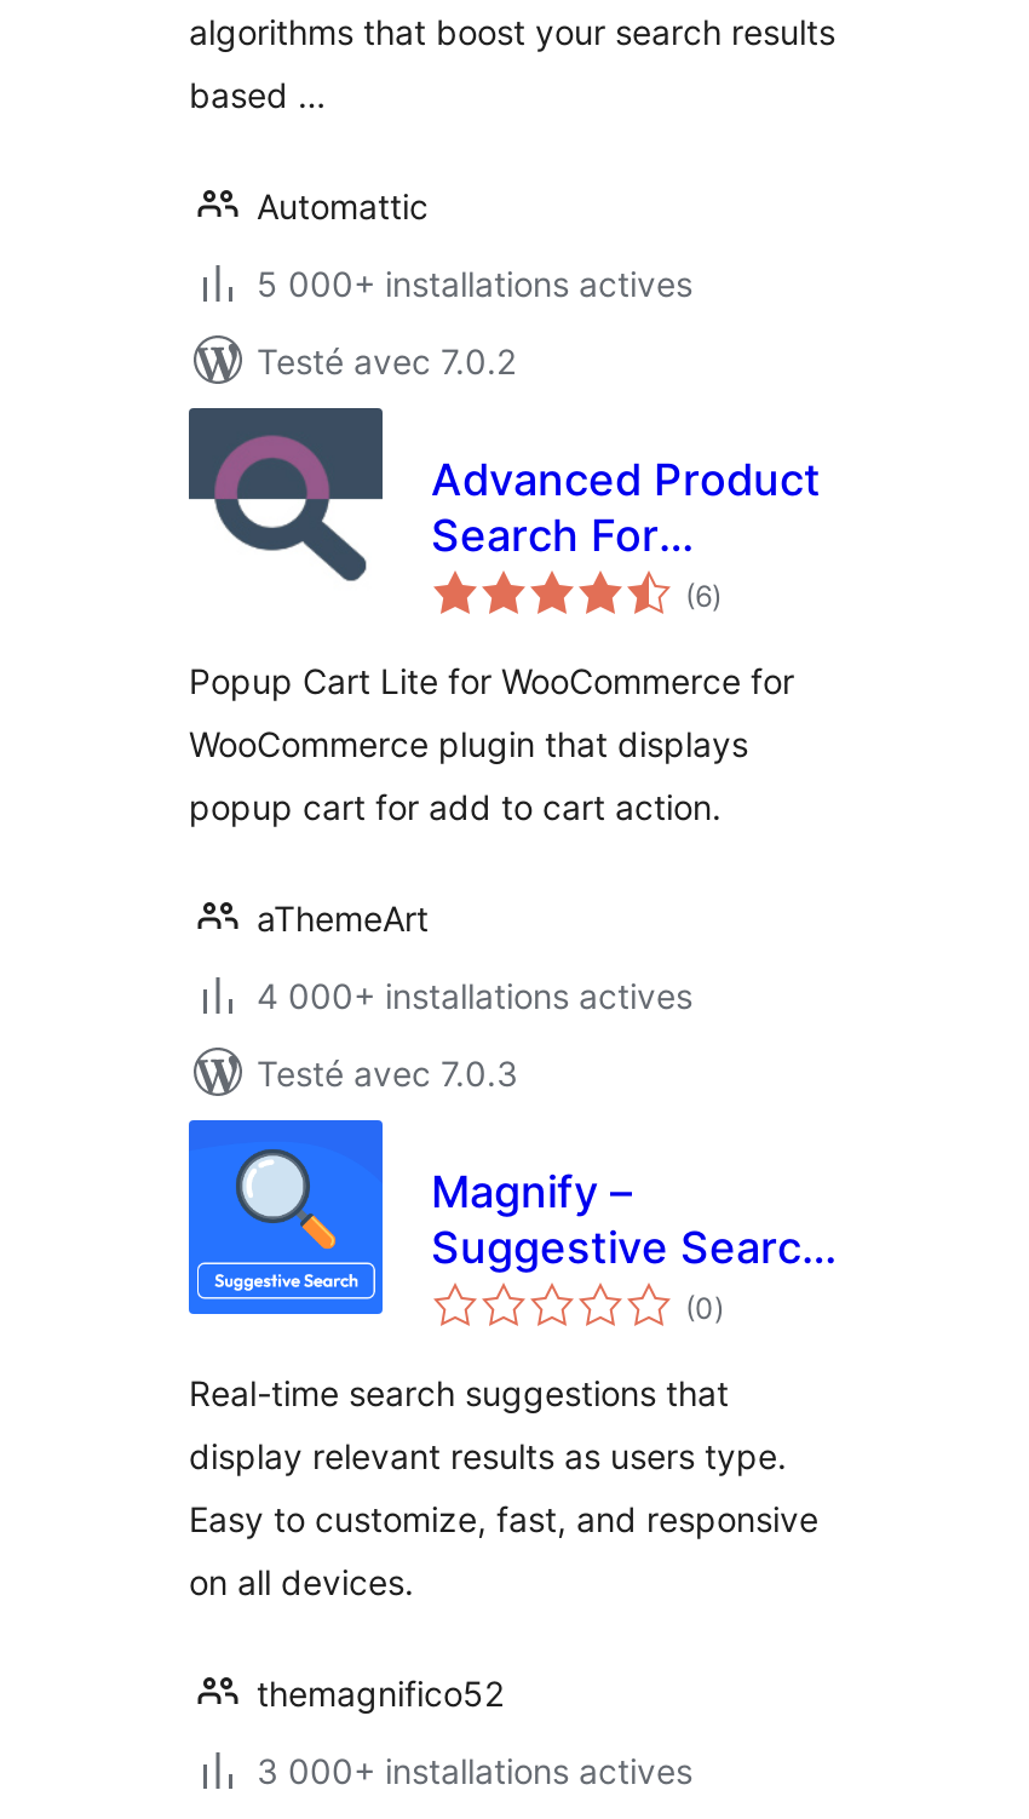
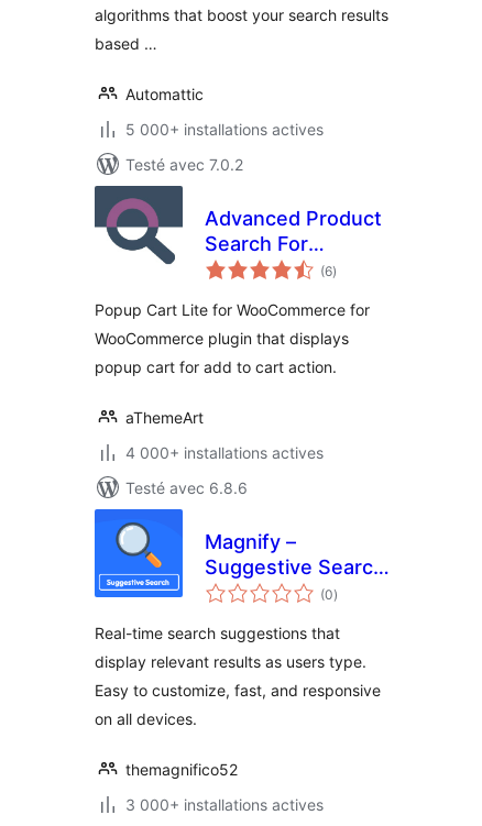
[257,1052,518,1094] Testé avec 7.0.3 -> [125,478,248,497] Testé avec 6.8.6

